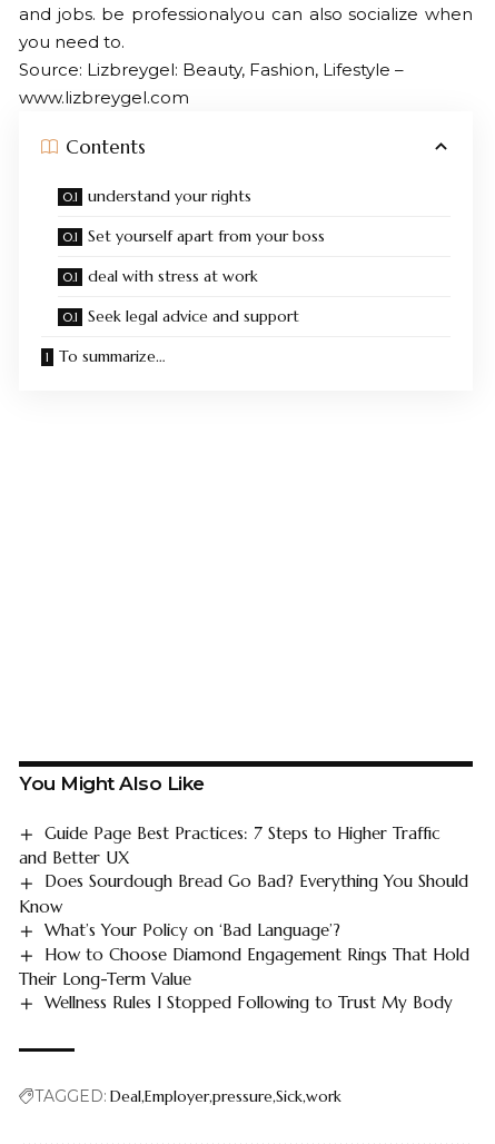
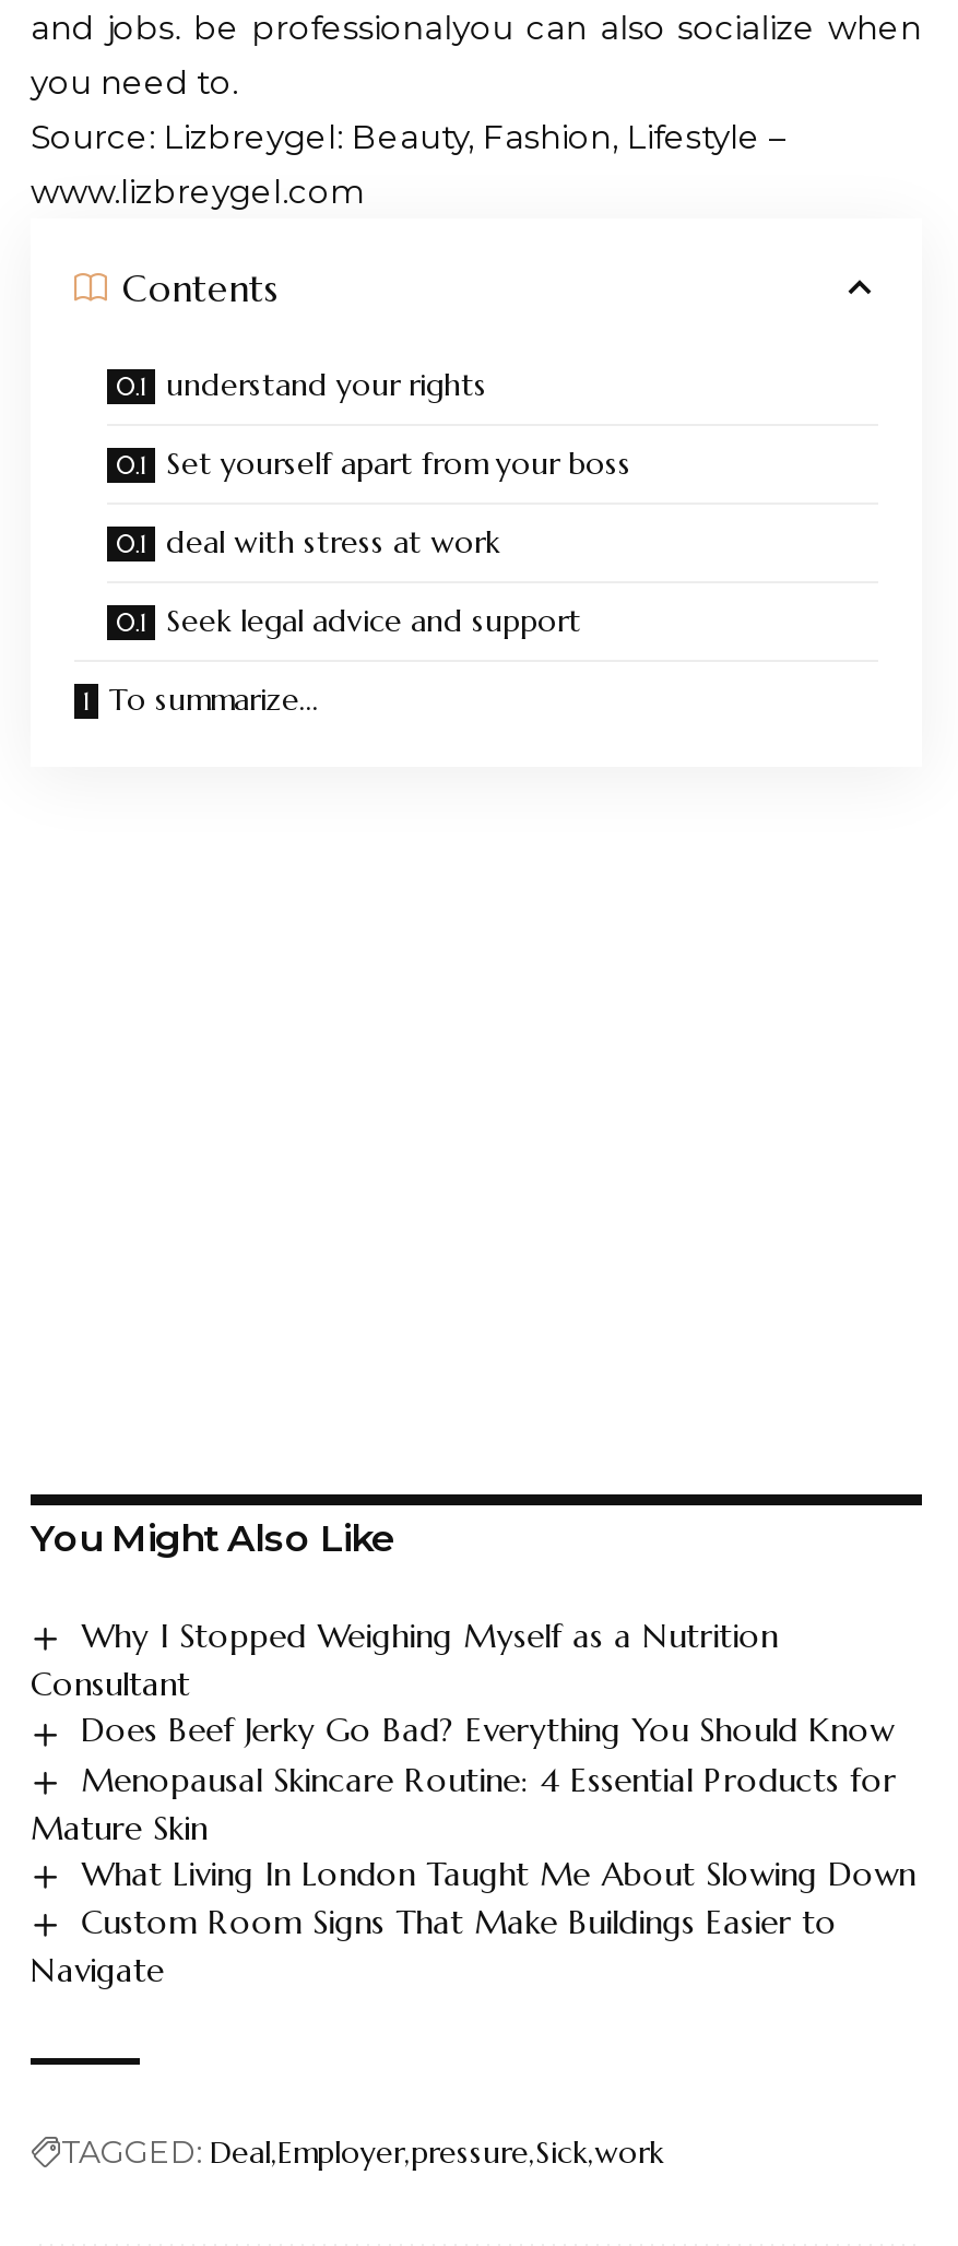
[19,823,470,1013] Guide Page Best Practices: 7 Steps to Higher Traffic | and Better UX | Does Sourdough Bread Go Bad? Everything You Should | Know | What’s Your Policy on ‘Bad Language’? | How to Choose Diamond Engagement Rings That Hold | Their Long-Term Value | Wellness Rules I Stopped Following to Trust My Body -> [31,1615,916,1991] Why I Stopped Weighing Myself as a Nutrition | Consultant | Does Beef Jerky Go Bad? Everything You Should Know | Menopausal Skincare Routine: 4 Essential Products for | Mature Skin | What Living In London Taught Me About Slowing Down | Custom Room Signs That Make Buildings Easier to | Navigate

